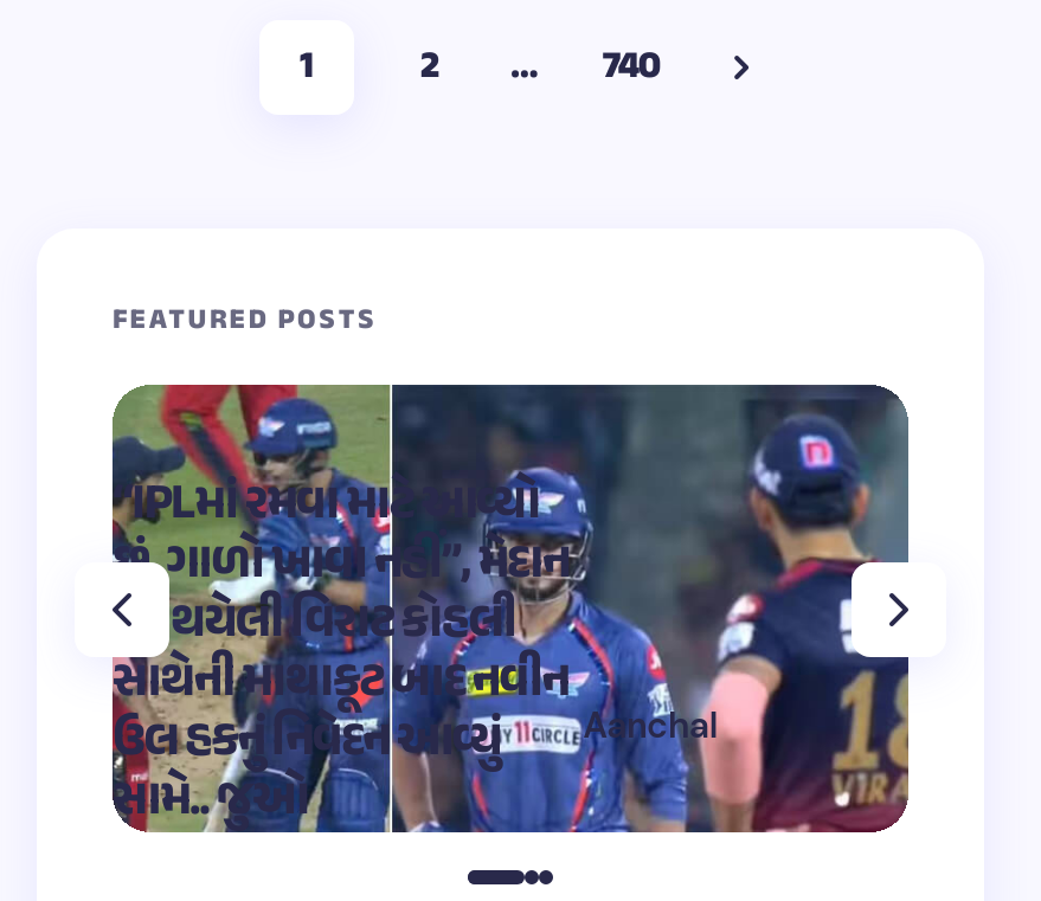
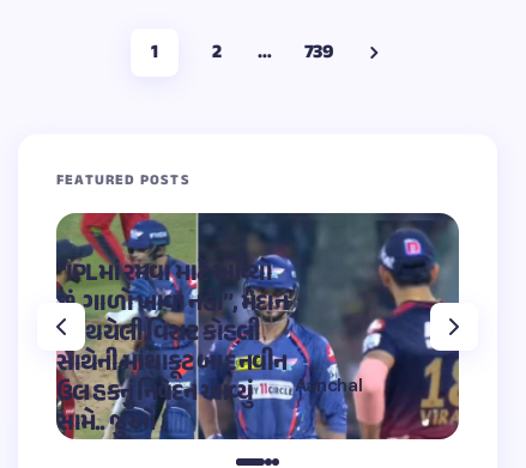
[602,38,660,97] 740 -> [304,38,333,68] 739

